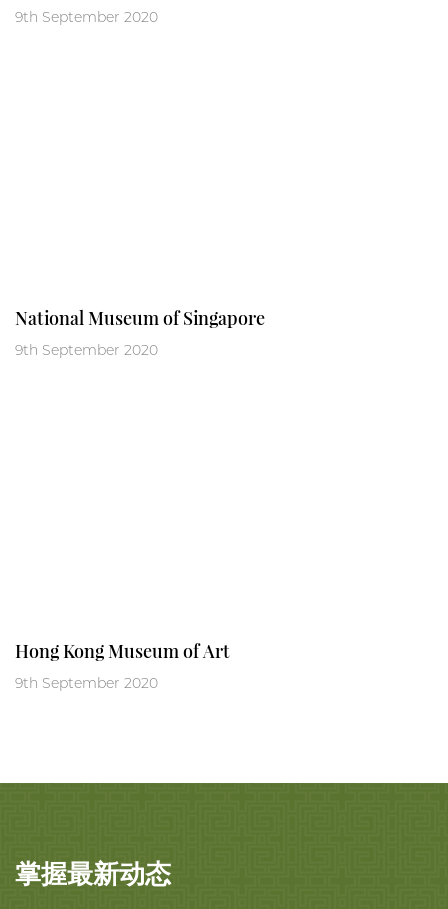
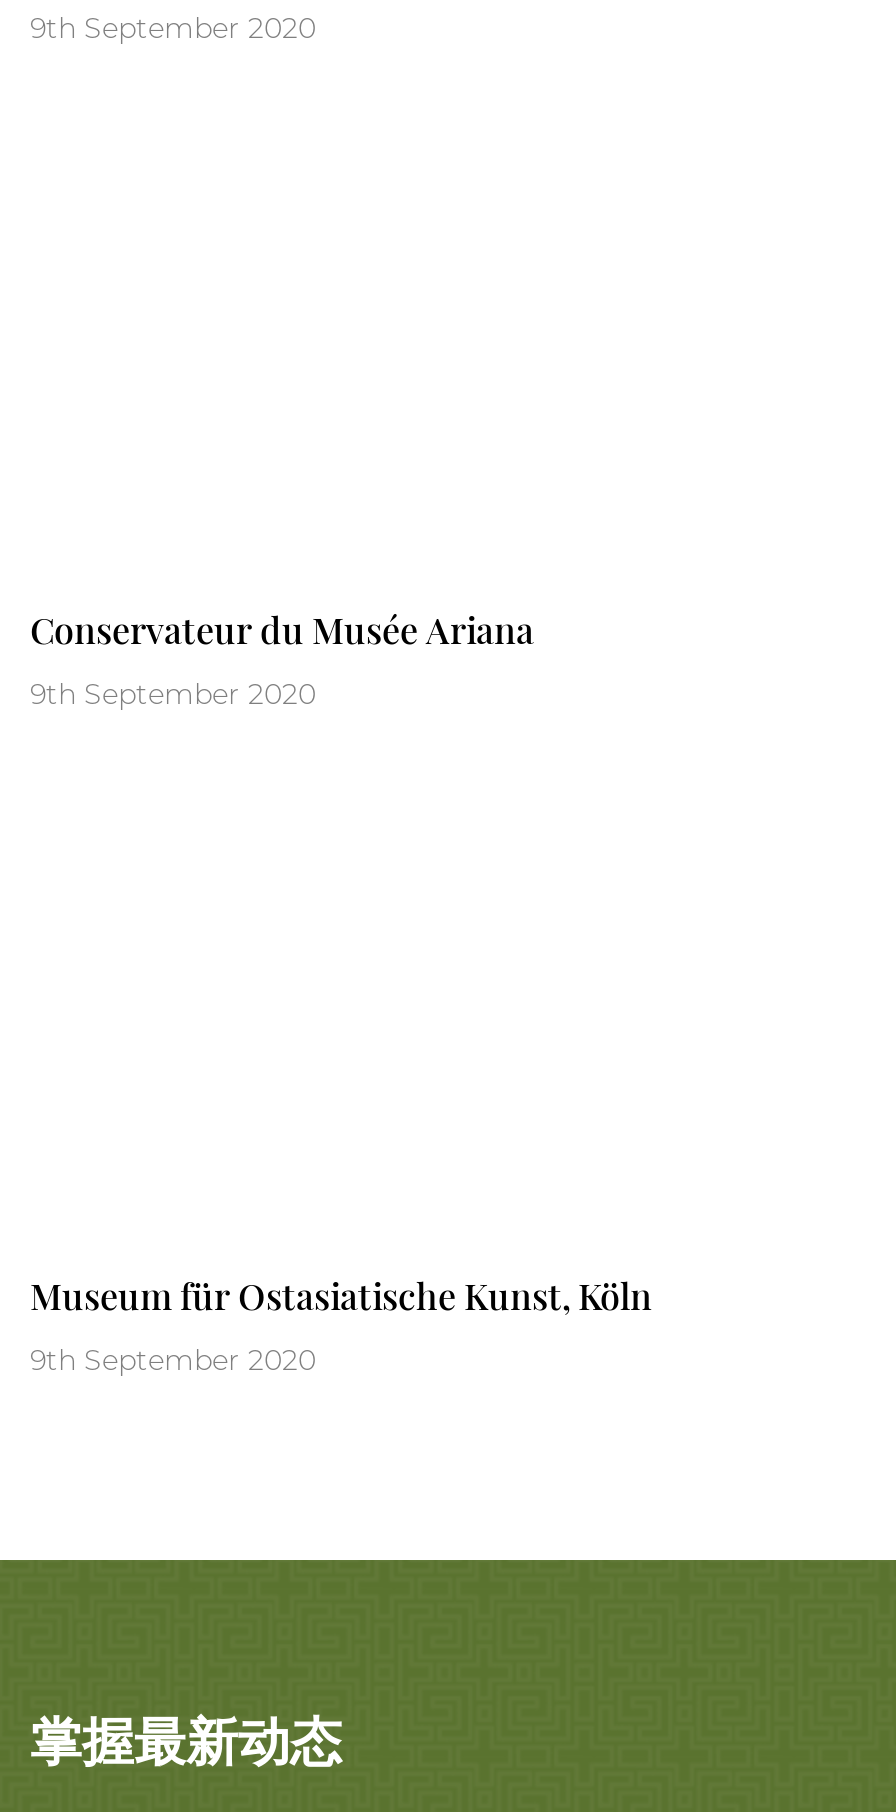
[15,306,265,329] National Museum of Singapore -> [30,606,534,652] Conservateur du Musée Ariana
[15,639,230,662] Hong Kong Museum of Art -> [30,1271,652,1317] Museum für Ostasiatische Kunst, Köln

